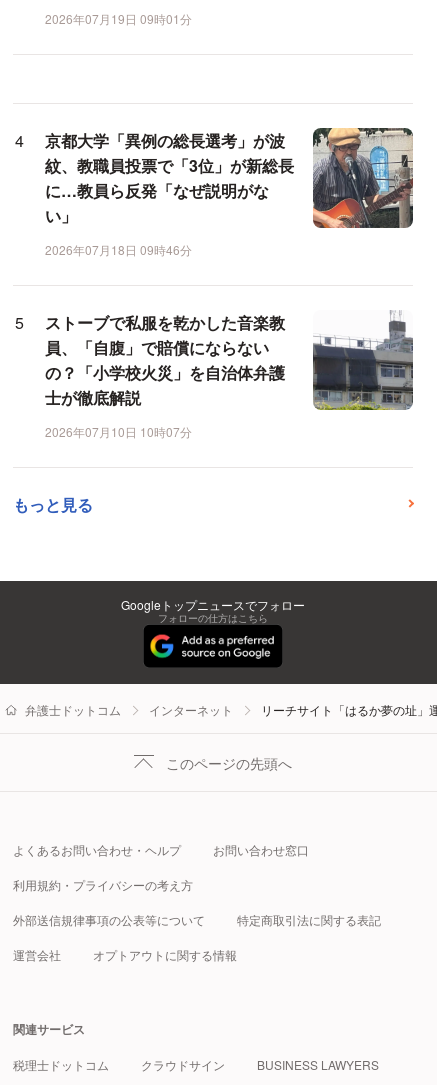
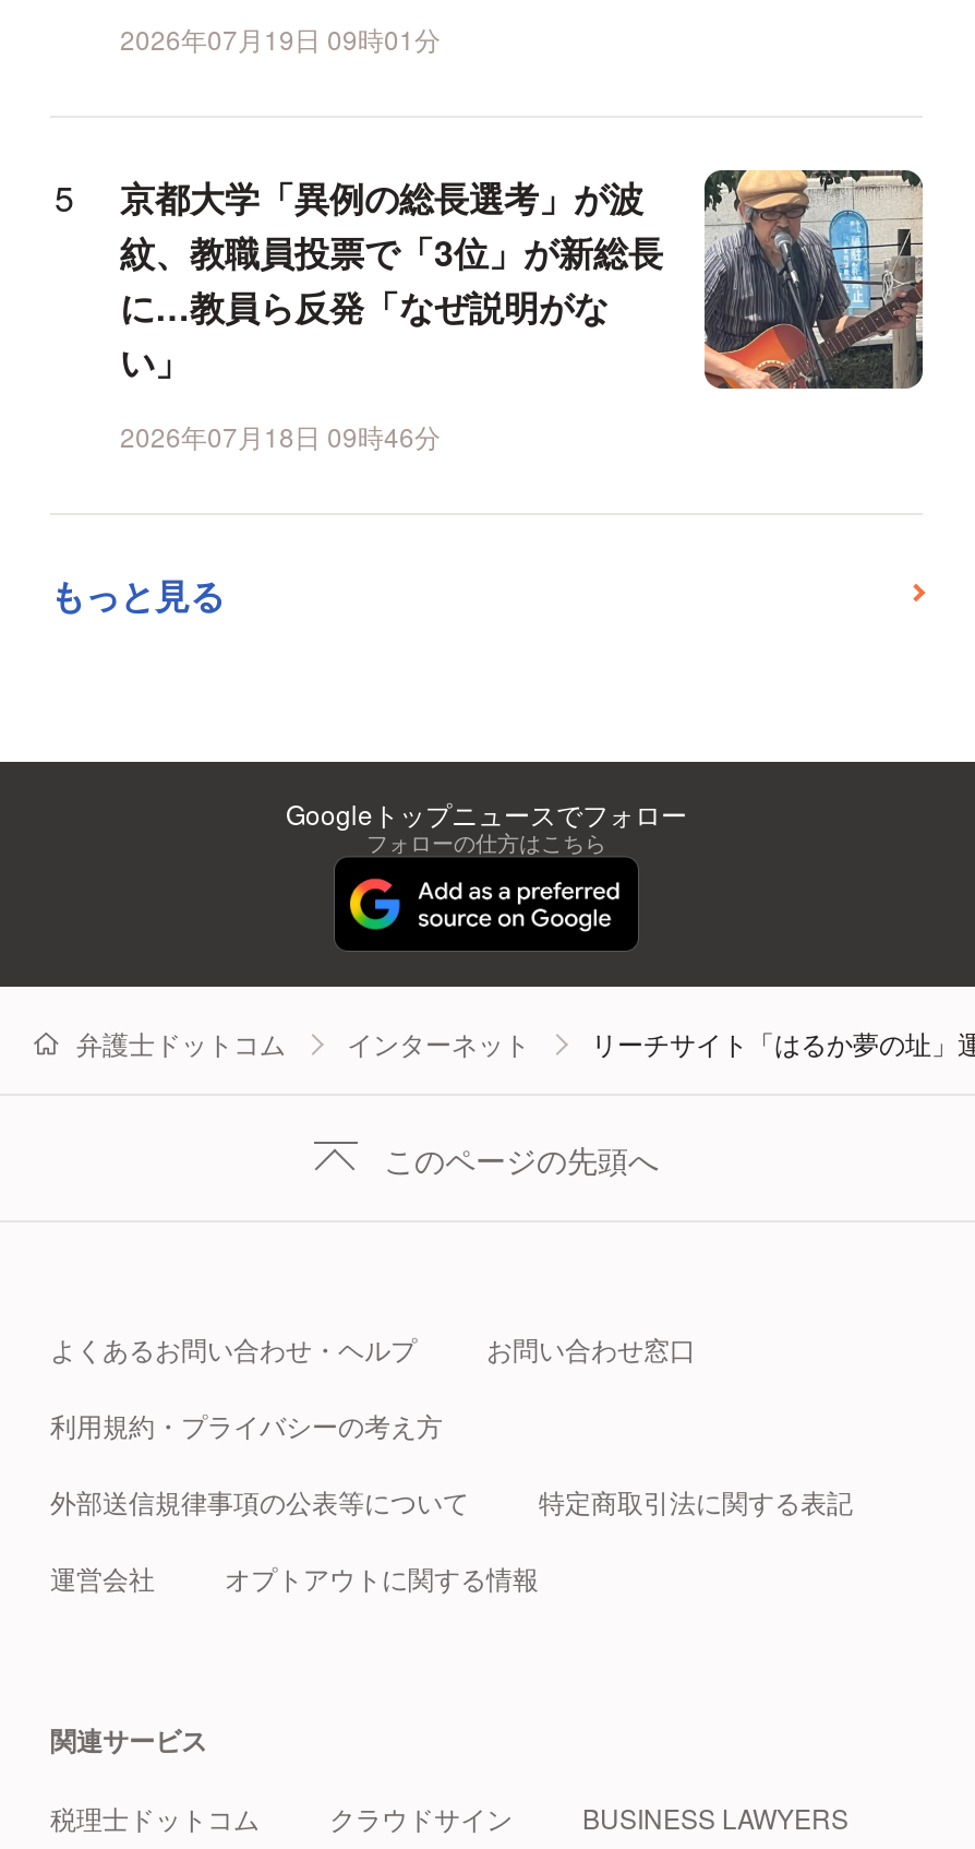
[45,311,413,440] [image] | ストーブで私服を乾かした音楽教 | 員、「自腹」で賠償にならない | の？「小学校火災」を自治体弁護 | 士が徹底解説 | 2026年07月10日 10時07分 -> none

